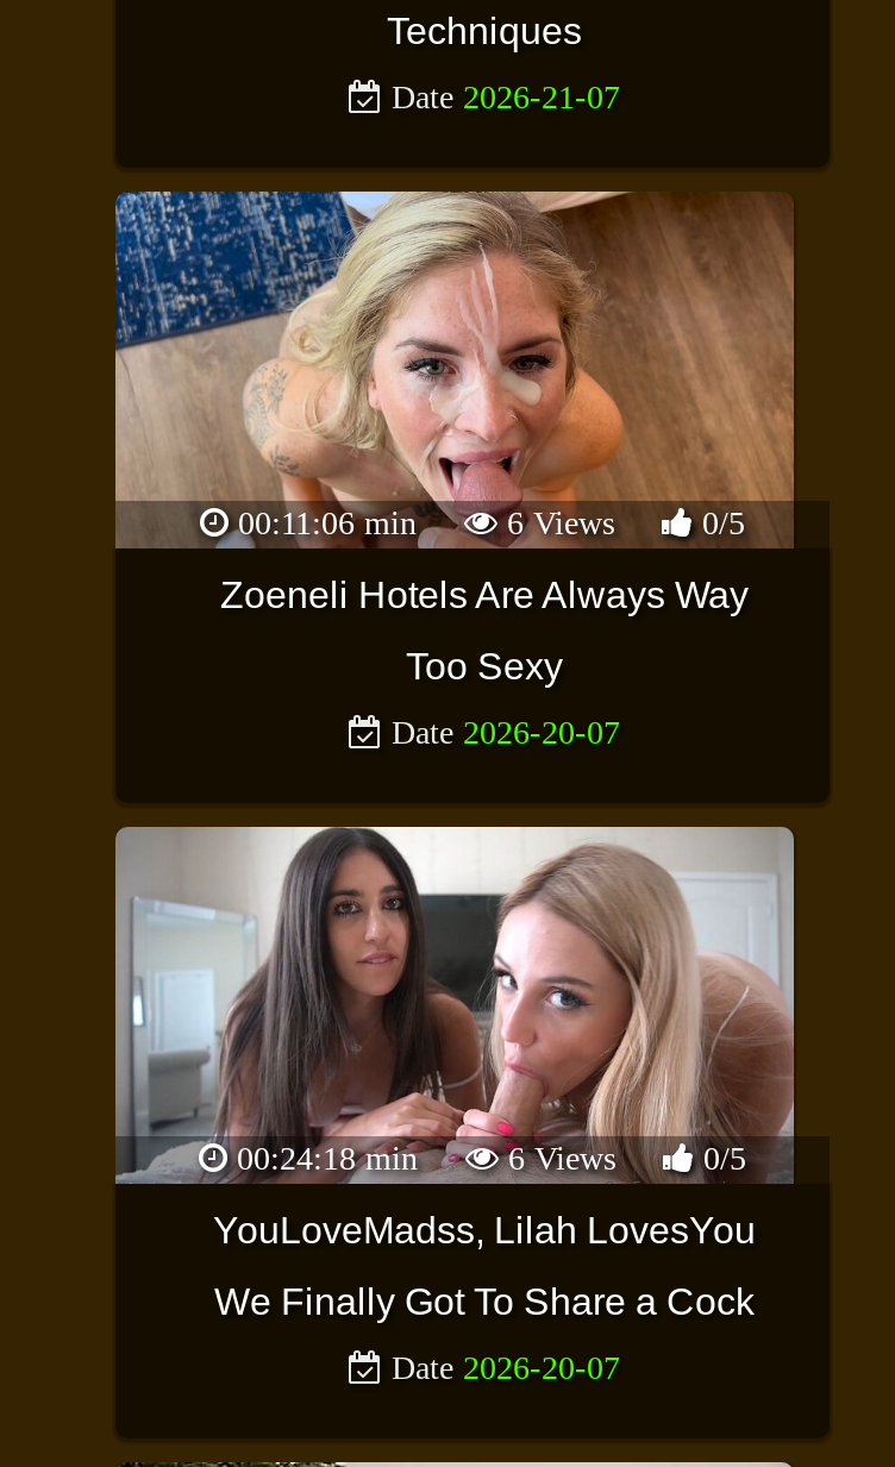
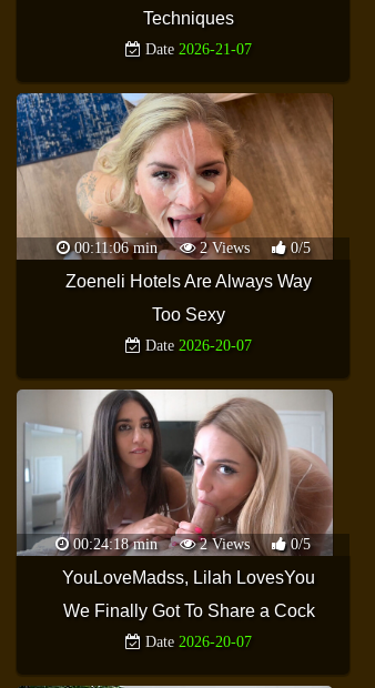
[229,506,745,541] 00:11:06 min 6 Views 0/5 -> [69,240,310,256] 00:11:06 min 2 Views 0/5
[227,1141,746,1177] 00:24:18 min 6 Views 0/5 -> [69,536,311,553] 00:24:18 min 2 Views 0/5

